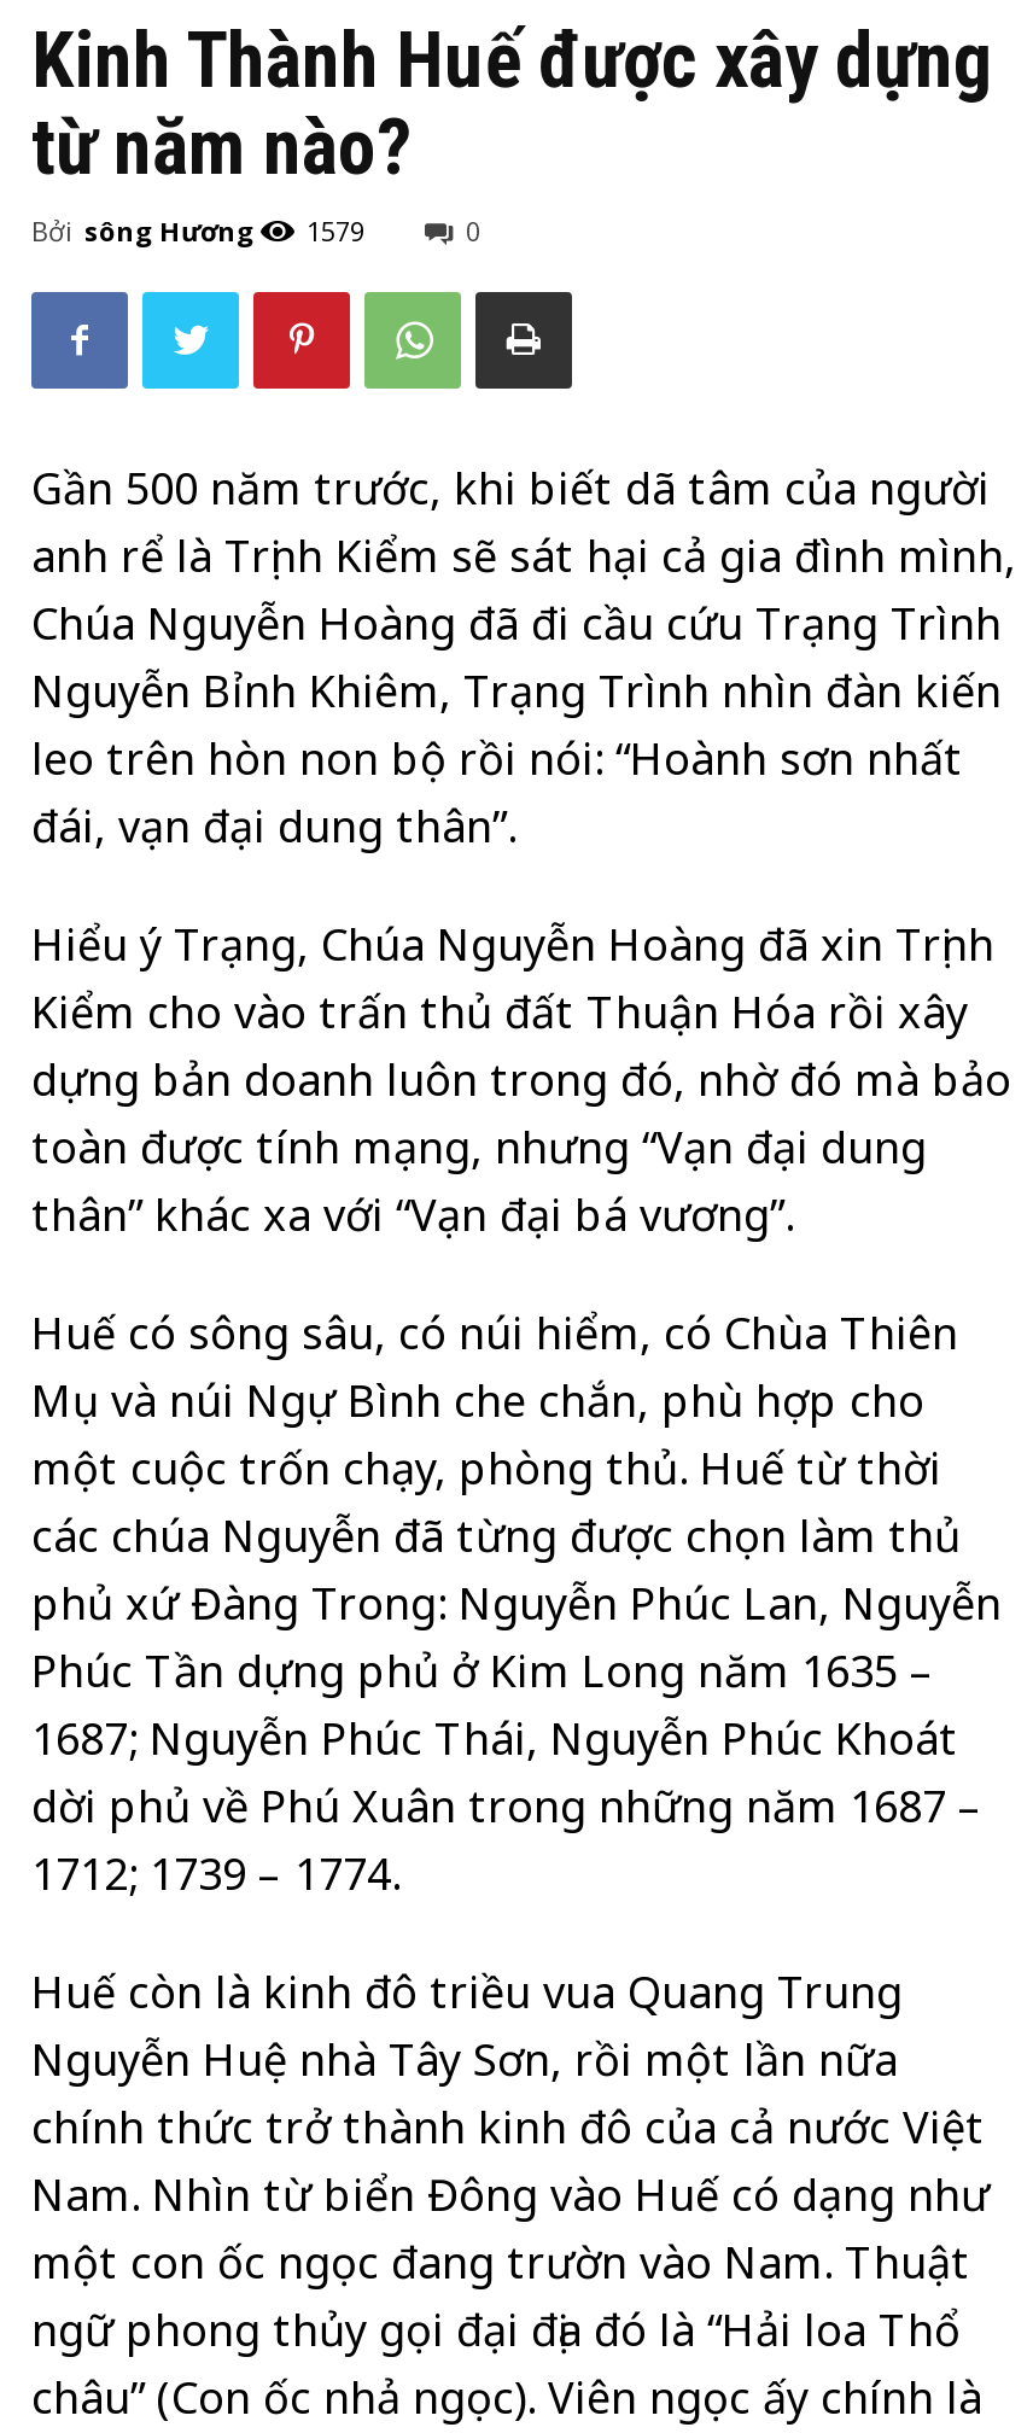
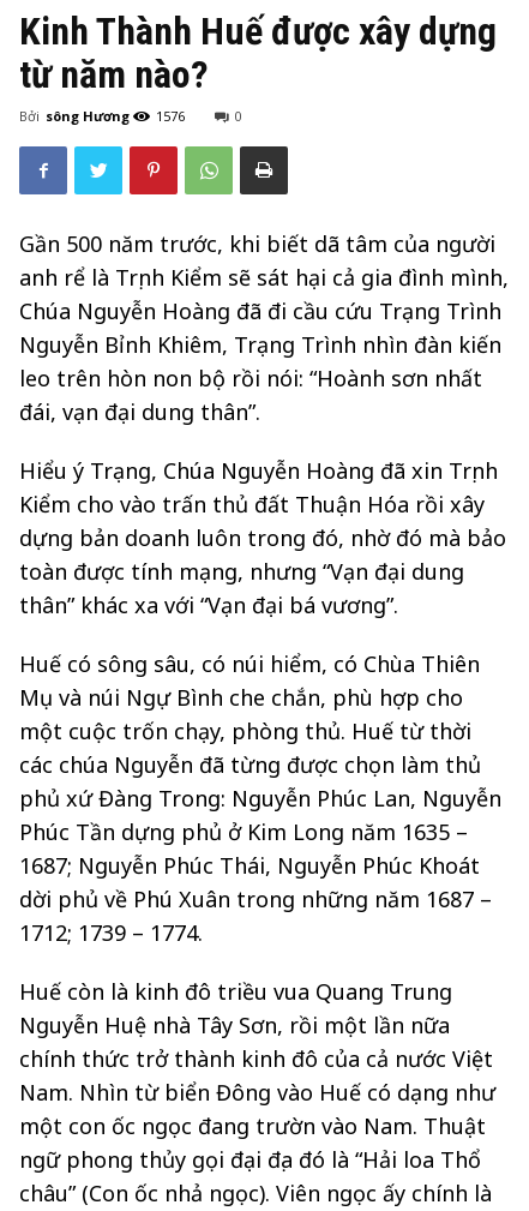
[31,212,364,249] Bởi sông Hương 1579 -> [19,107,185,125] Bởi sông Hương 1576

